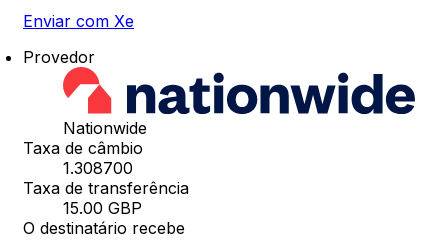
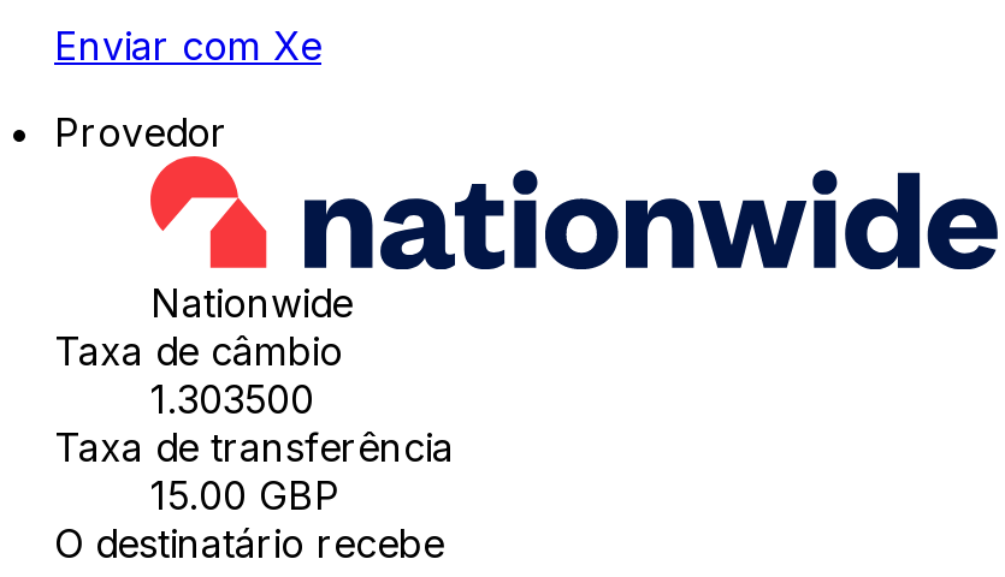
[63,158,133,178] 1.308700 -> [150,375,314,423] 1.303500

